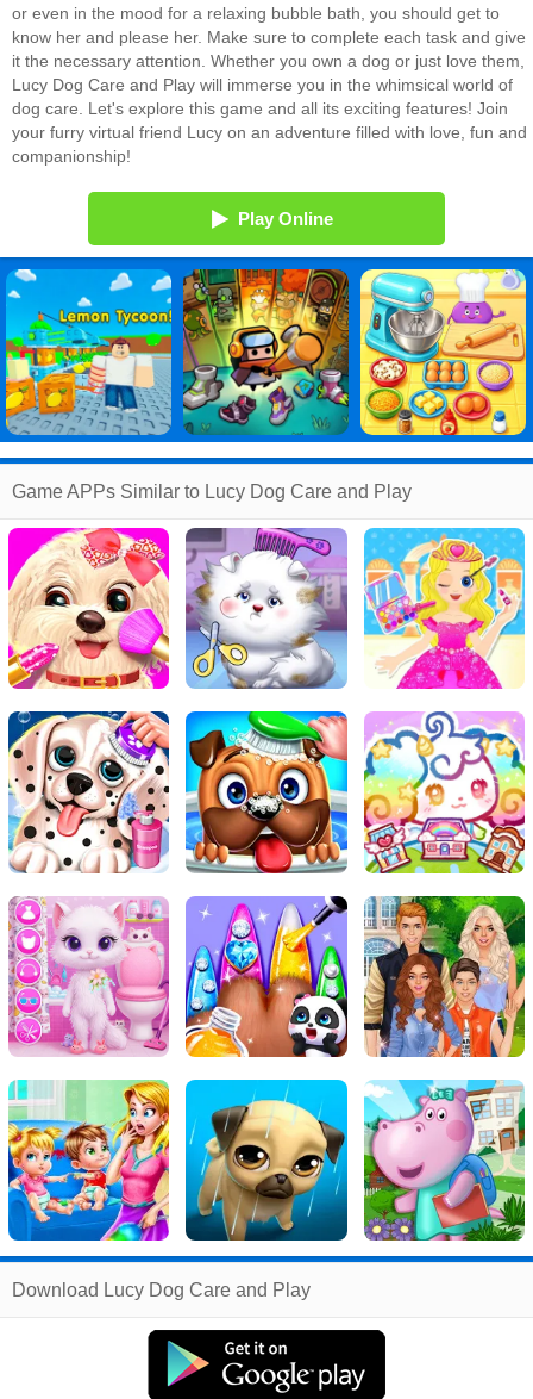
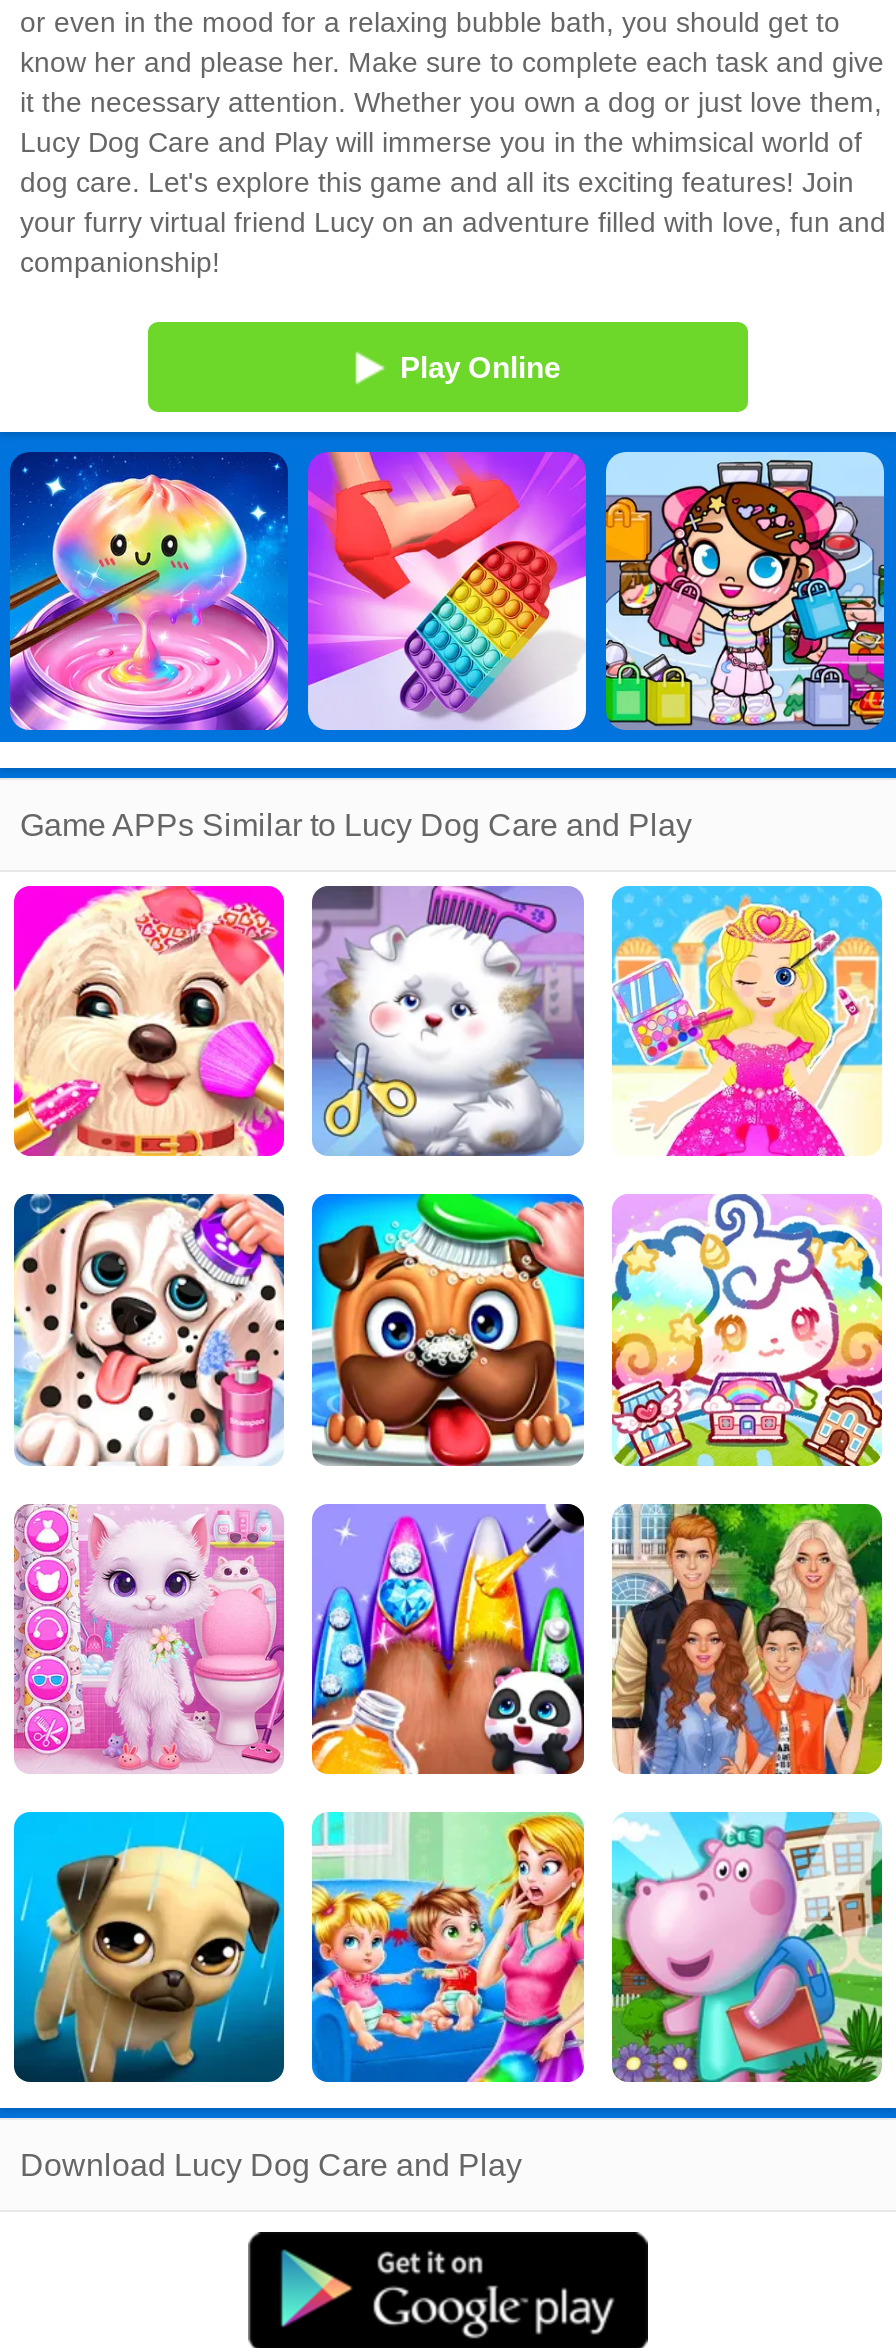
[5,268,173,436] [image] -> [8,450,290,732] [image]
[182,268,350,436] [image] -> [306,450,588,732] [image]
[359,268,527,436] [image] -> [604,450,886,730] [image]
[7,1078,170,1242] [image] -> [12,1810,286,2084] [image]
[184,1078,349,1242] [image] -> [310,1810,586,2084] [image]

